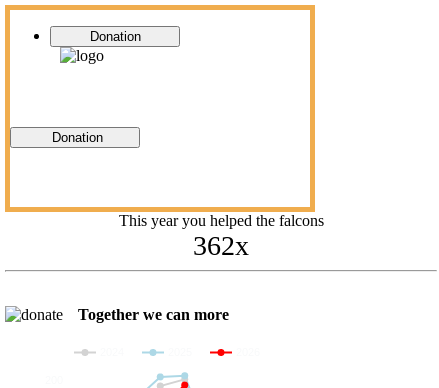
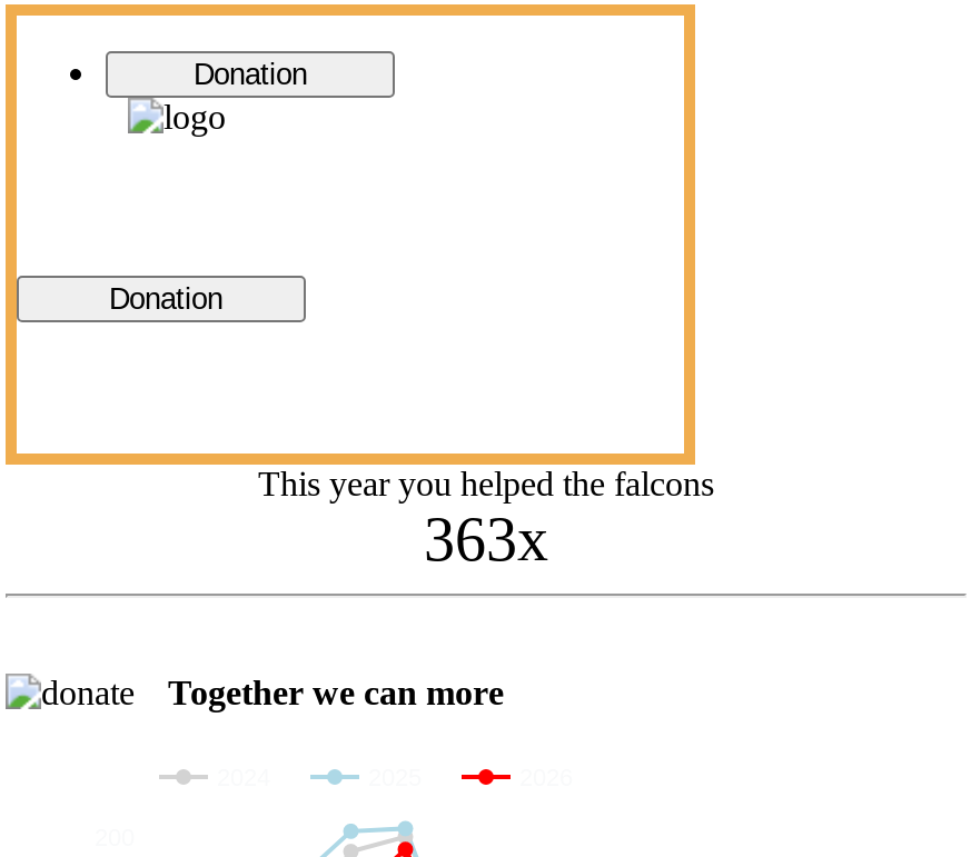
[193,229,249,260] 362x -> [424,504,548,572] 363x

